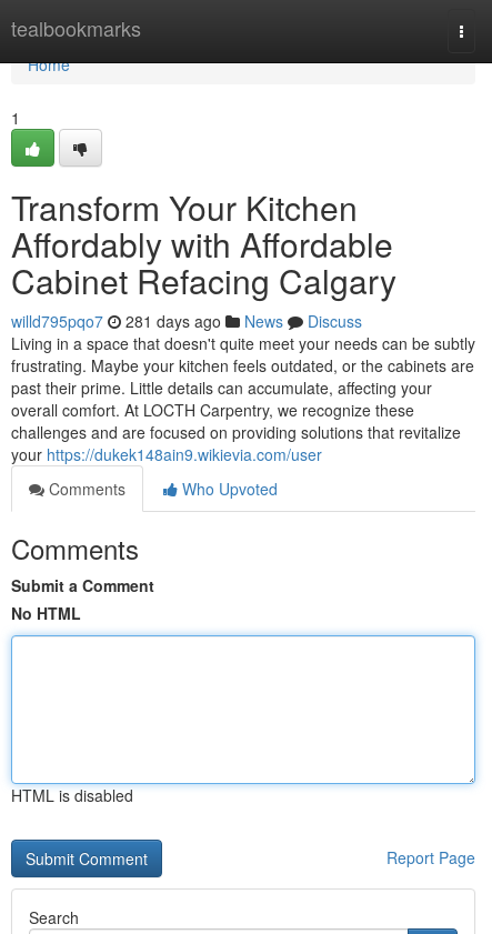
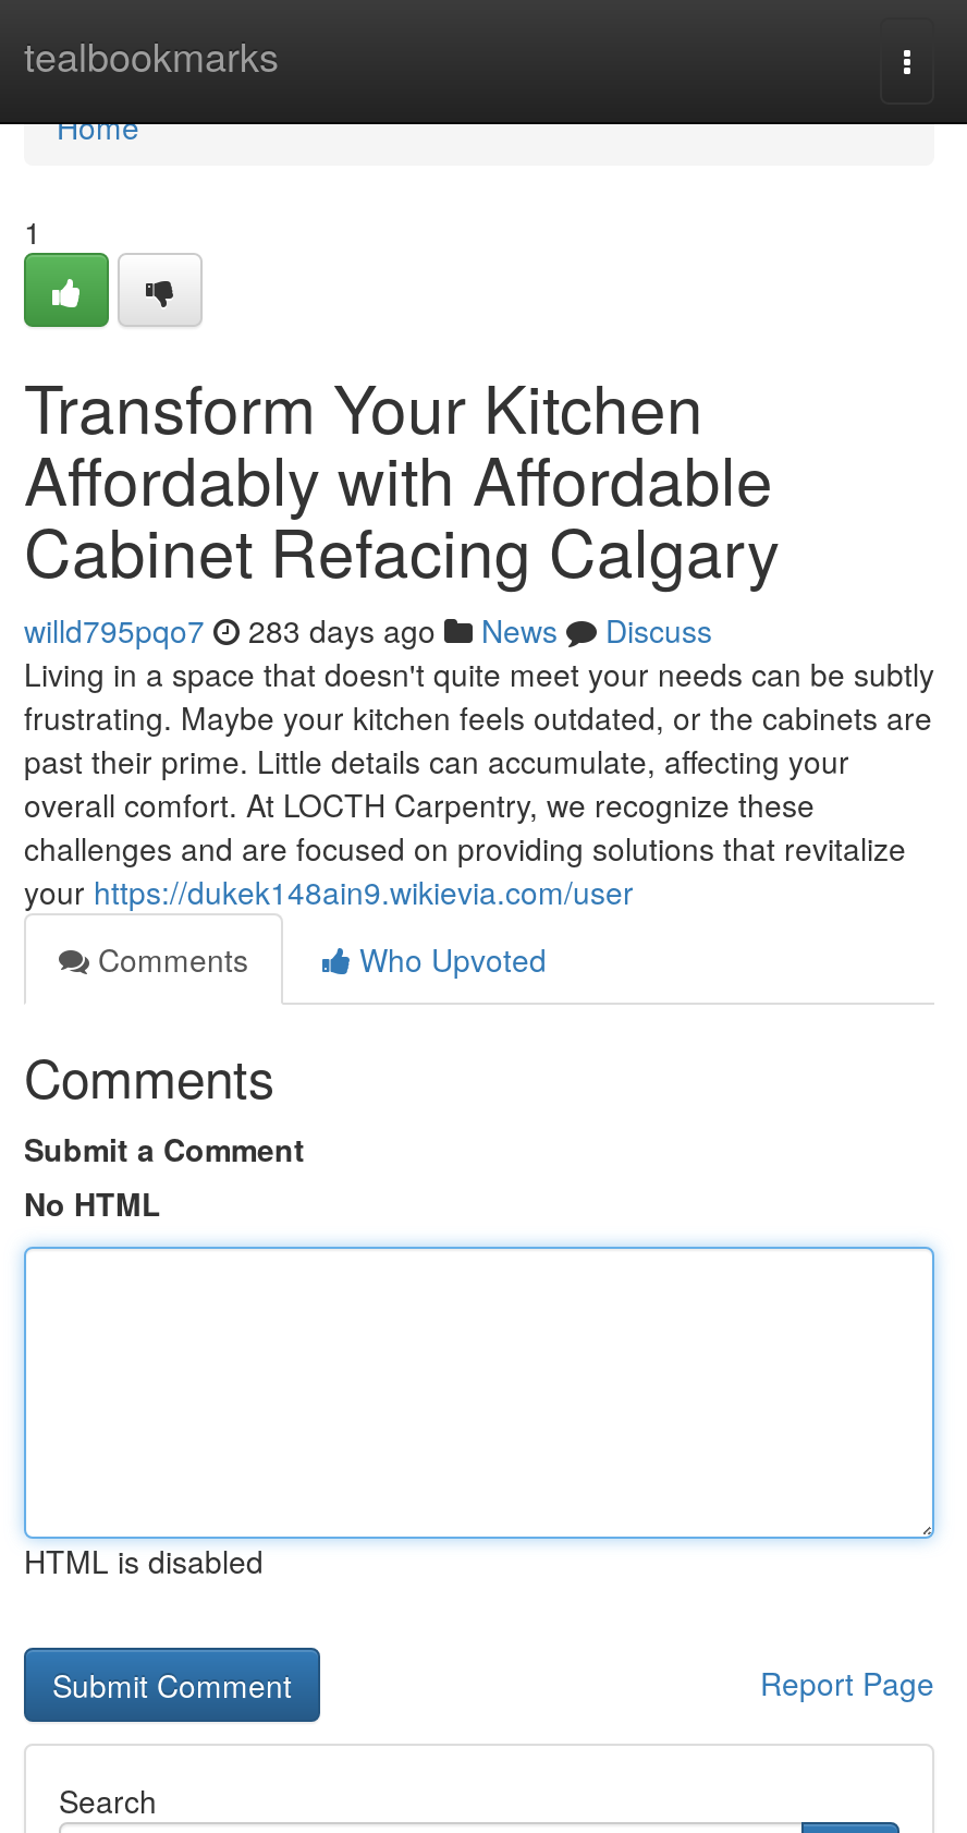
[11,310,362,332] willd795pqo7 281 days ago News Discuss -> [24,608,712,652] willd795pqo7 283 days ago News Discuss

